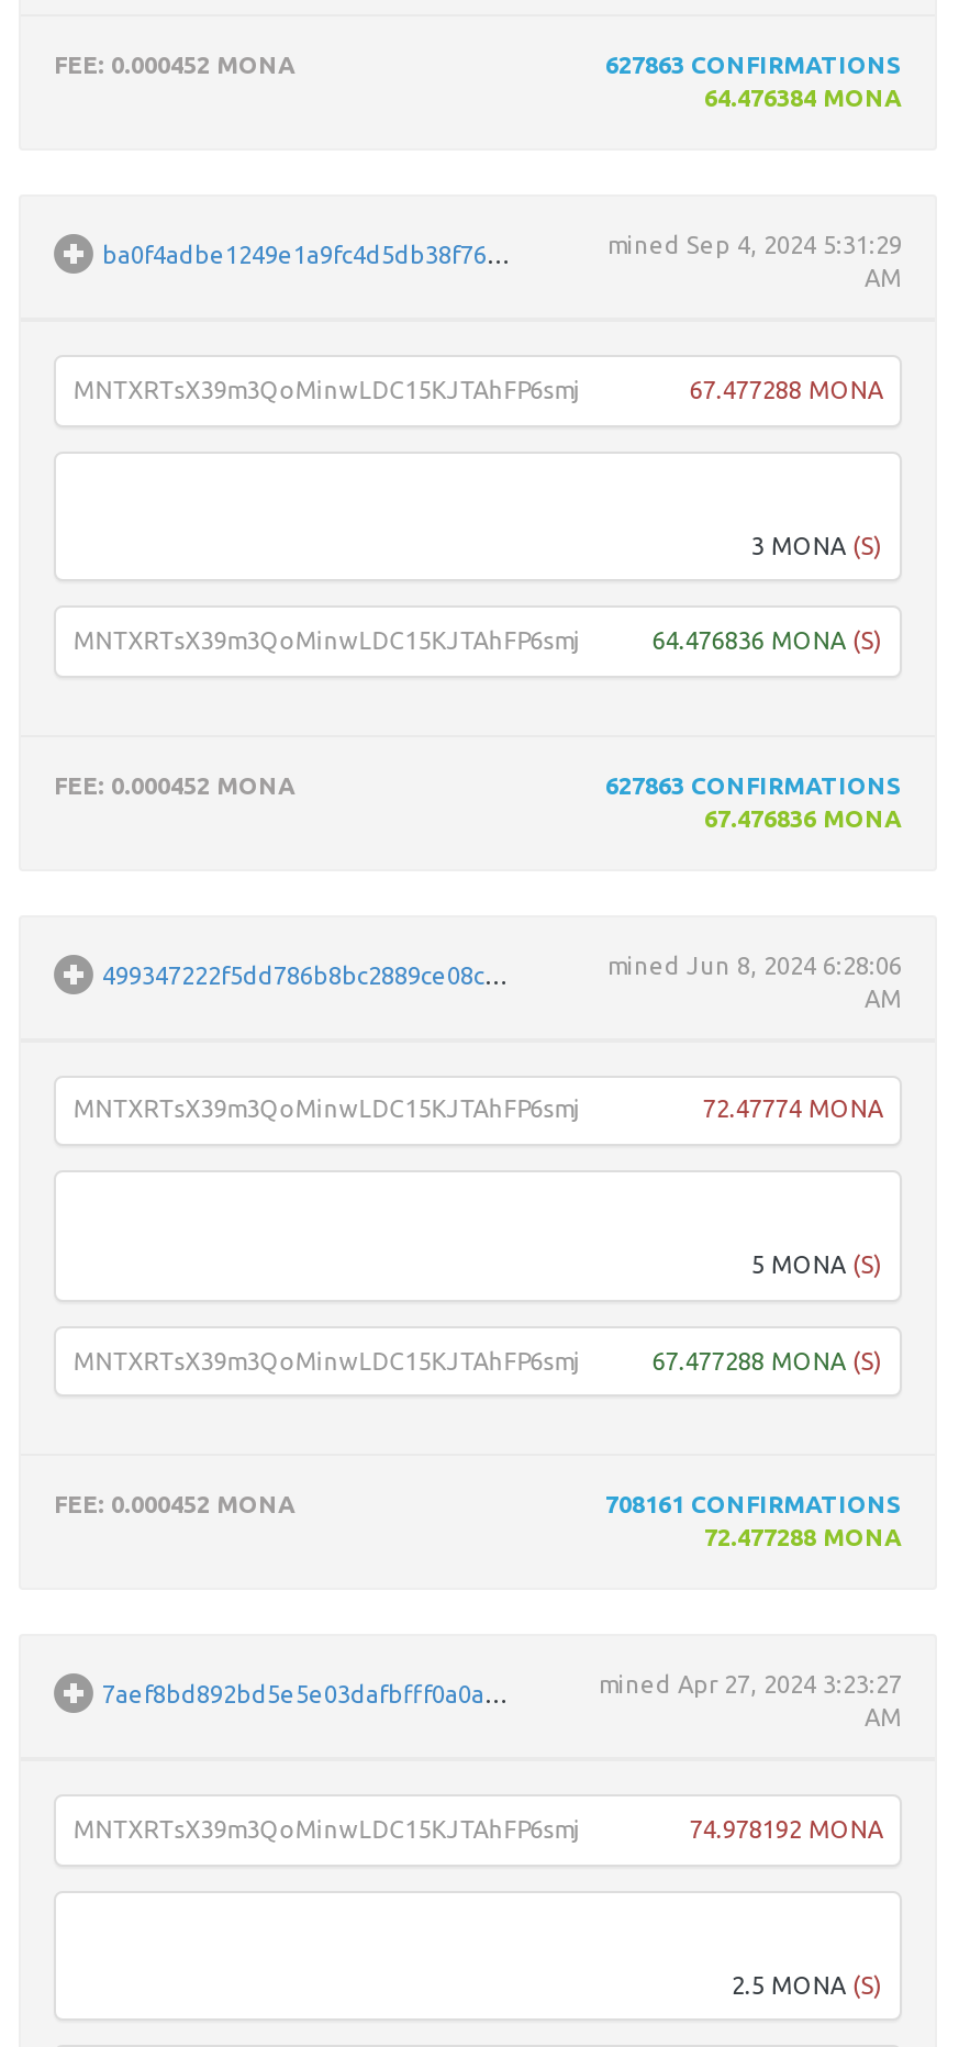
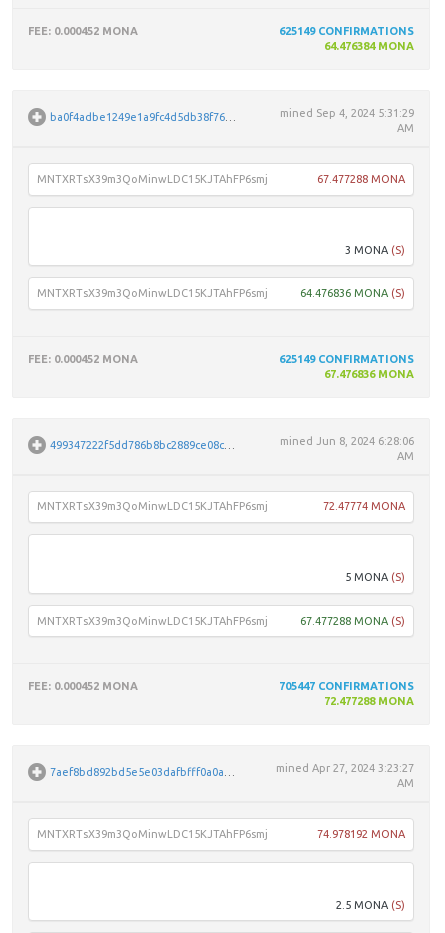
[605,52,902,79] 627863 CONFIRMATIONS -> [279,25,414,37] 625149 CONFIRMATIONS
[605,772,902,798] 627863 CONFIRMATIONS -> [279,353,414,365] 625149 CONFIRMATIONS
[605,1491,902,1518] 708161 CONFIRMATIONS -> [279,680,414,692] 705447 CONFIRMATIONS

